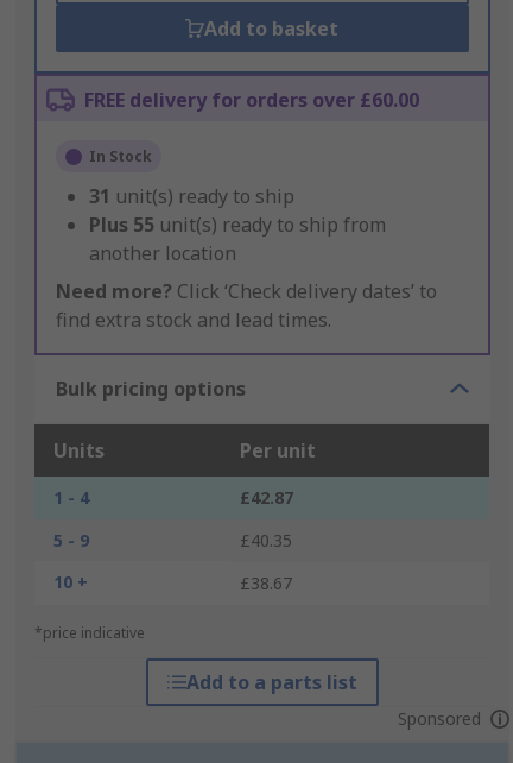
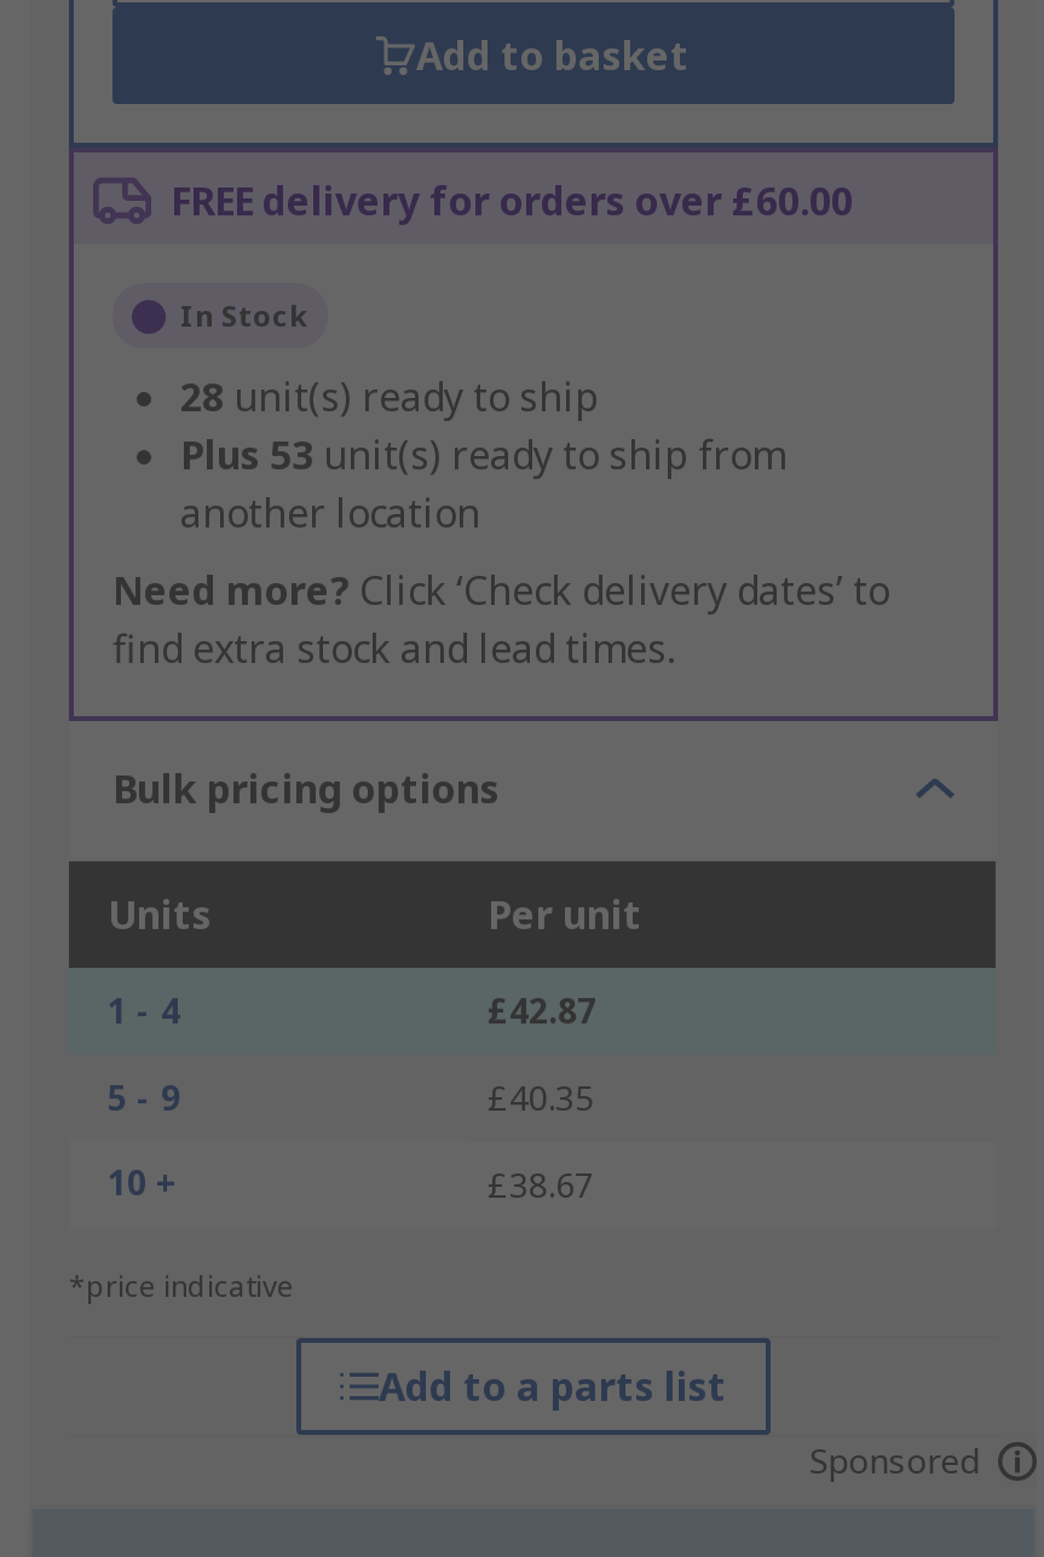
[89,184,294,210] 31 unit(s) ready to ship -> [180,371,599,425] 28 unit(s) ready to ship
[89,212,386,238] Plus 55 unit(s) ready to ship from -> [180,429,785,483] Plus 53 unit(s) ready to ship from

